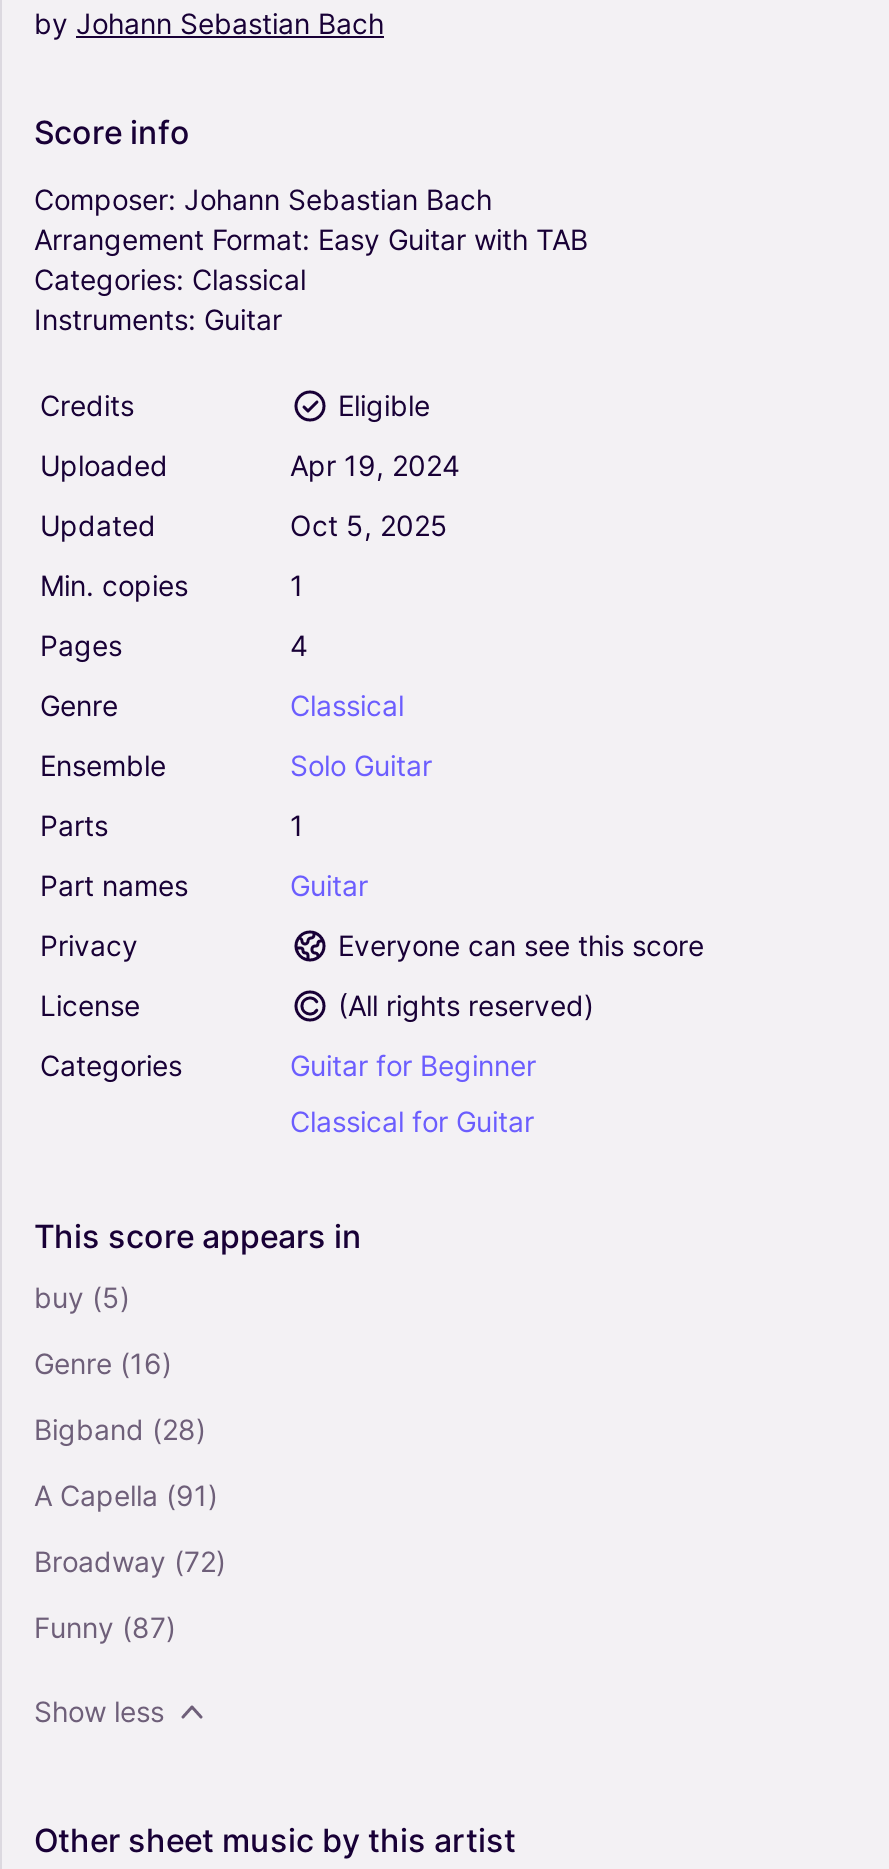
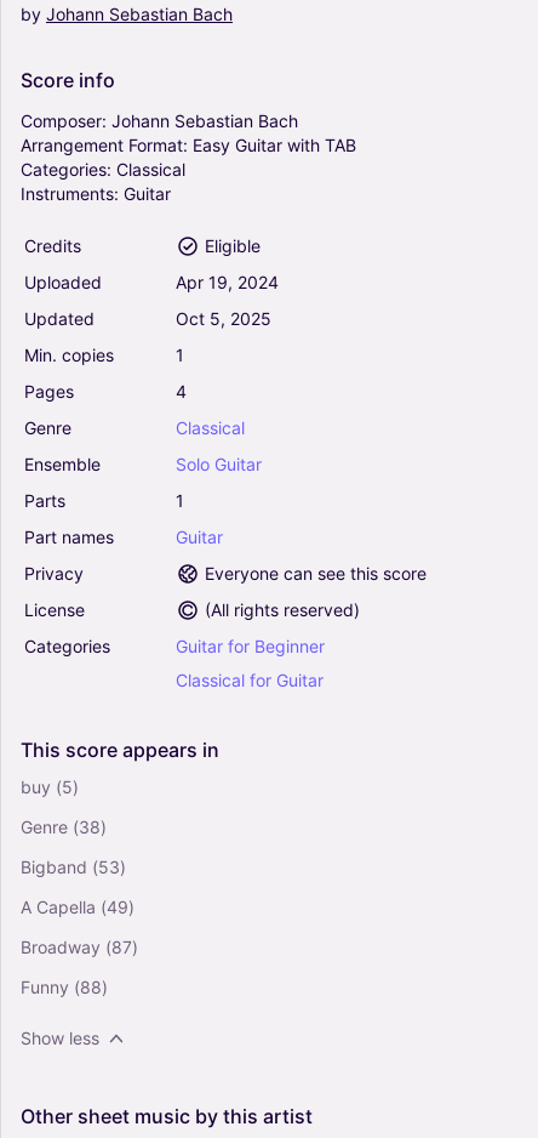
[34,1347,172,1381] Genre (16) -> [21,817,107,837] Genre (38)
[34,1413,206,1447] Bigband (28) -> [21,857,126,878] Bigband (53)
[34,1479,218,1513] A Capella (91) -> [21,897,134,918] A Capella (49)
[34,1545,226,1579] Broadway (72) -> [21,937,138,958] Broadway (87)
[34,1611,176,1645] Funny (87) -> [21,977,108,998] Funny (88)

